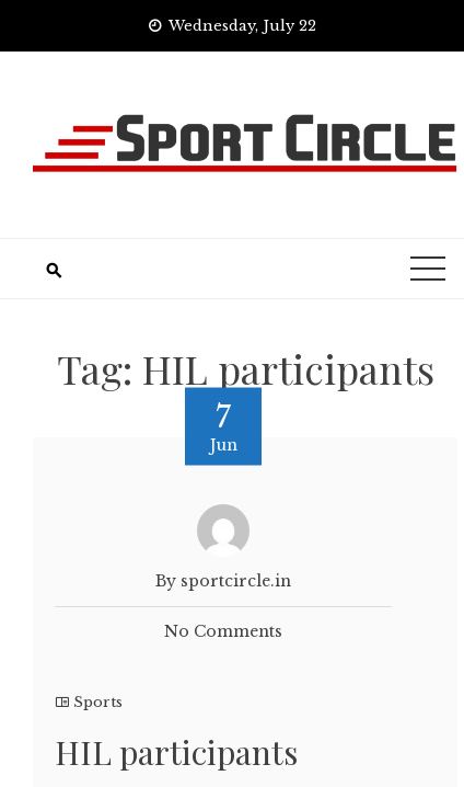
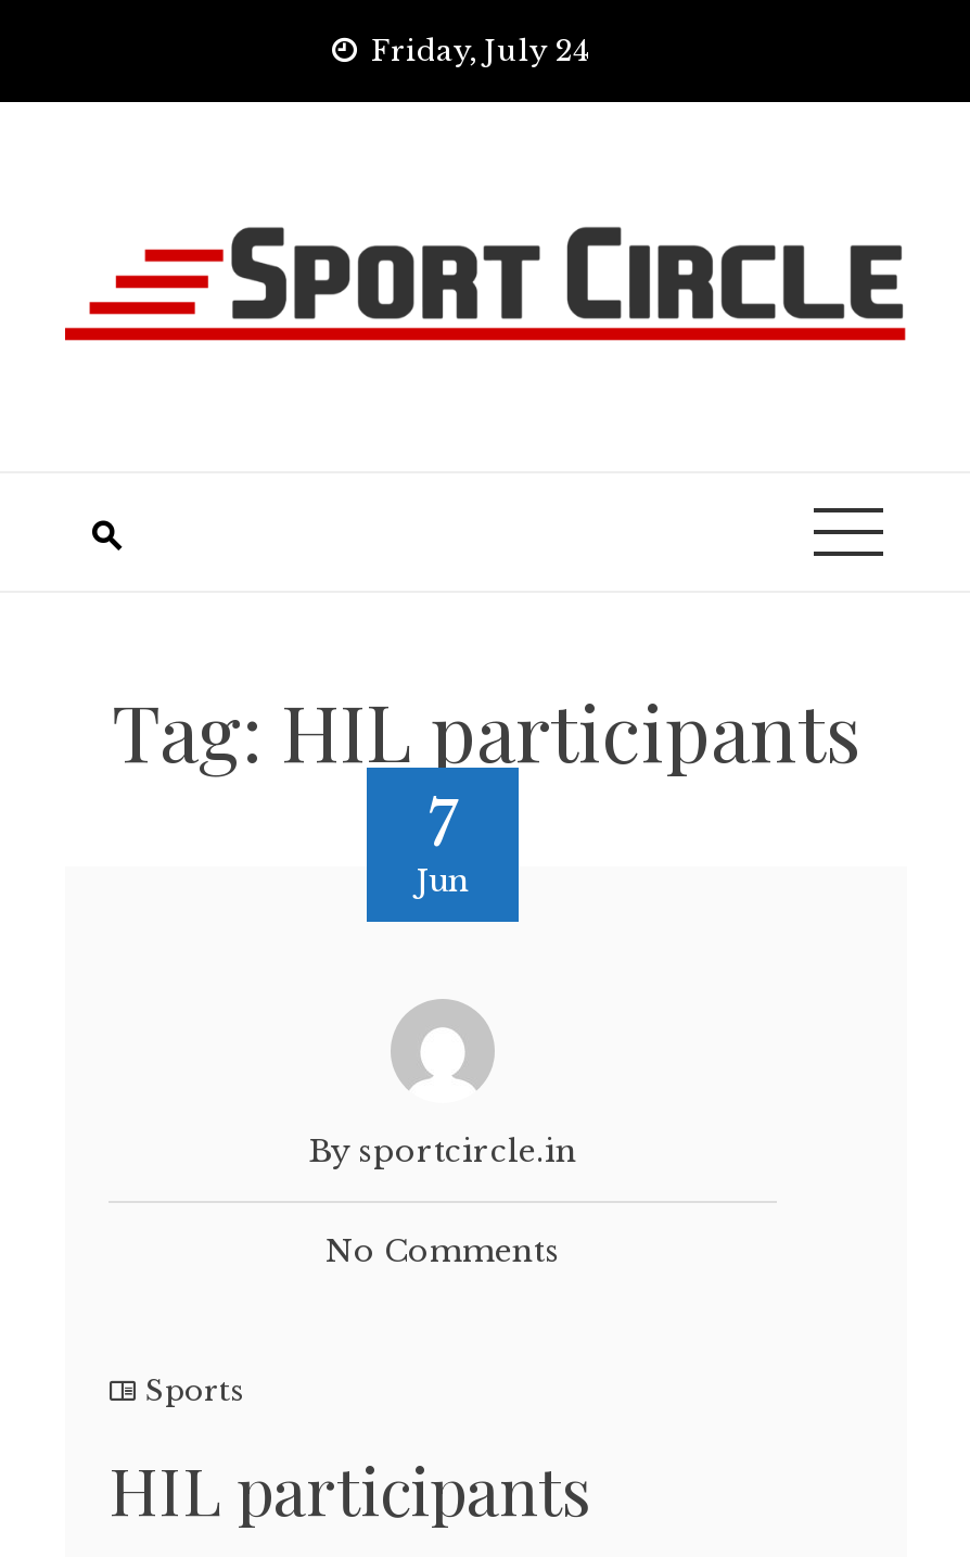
[168,16,316,35] Wednesday, July 22 -> [371,33,588,69] Friday, July 24

